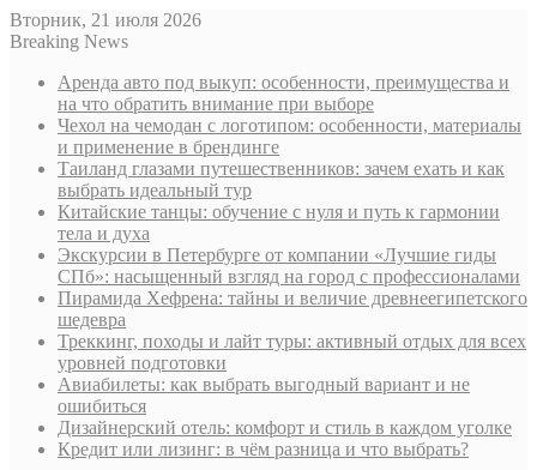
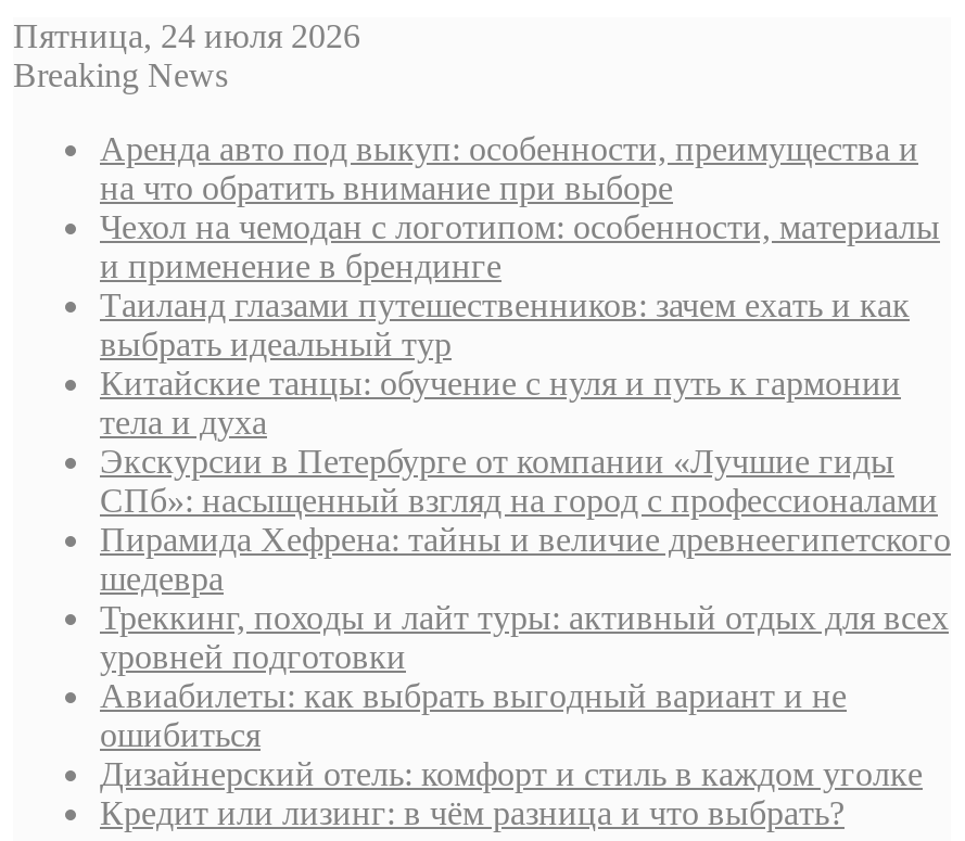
[10,10,201,30] Вторник, 21 июля 2026 -> [13,17,360,54] Пятница, 24 июля 2026

